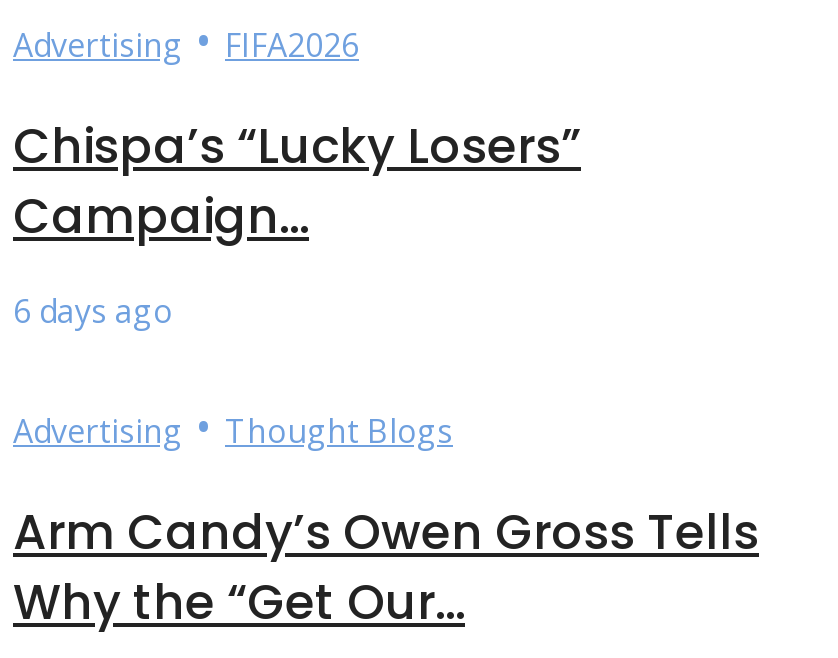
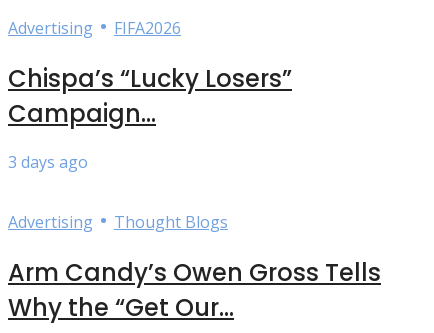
[13,290,173,334] 6 days ago -> [8,151,88,173] 3 days ago

